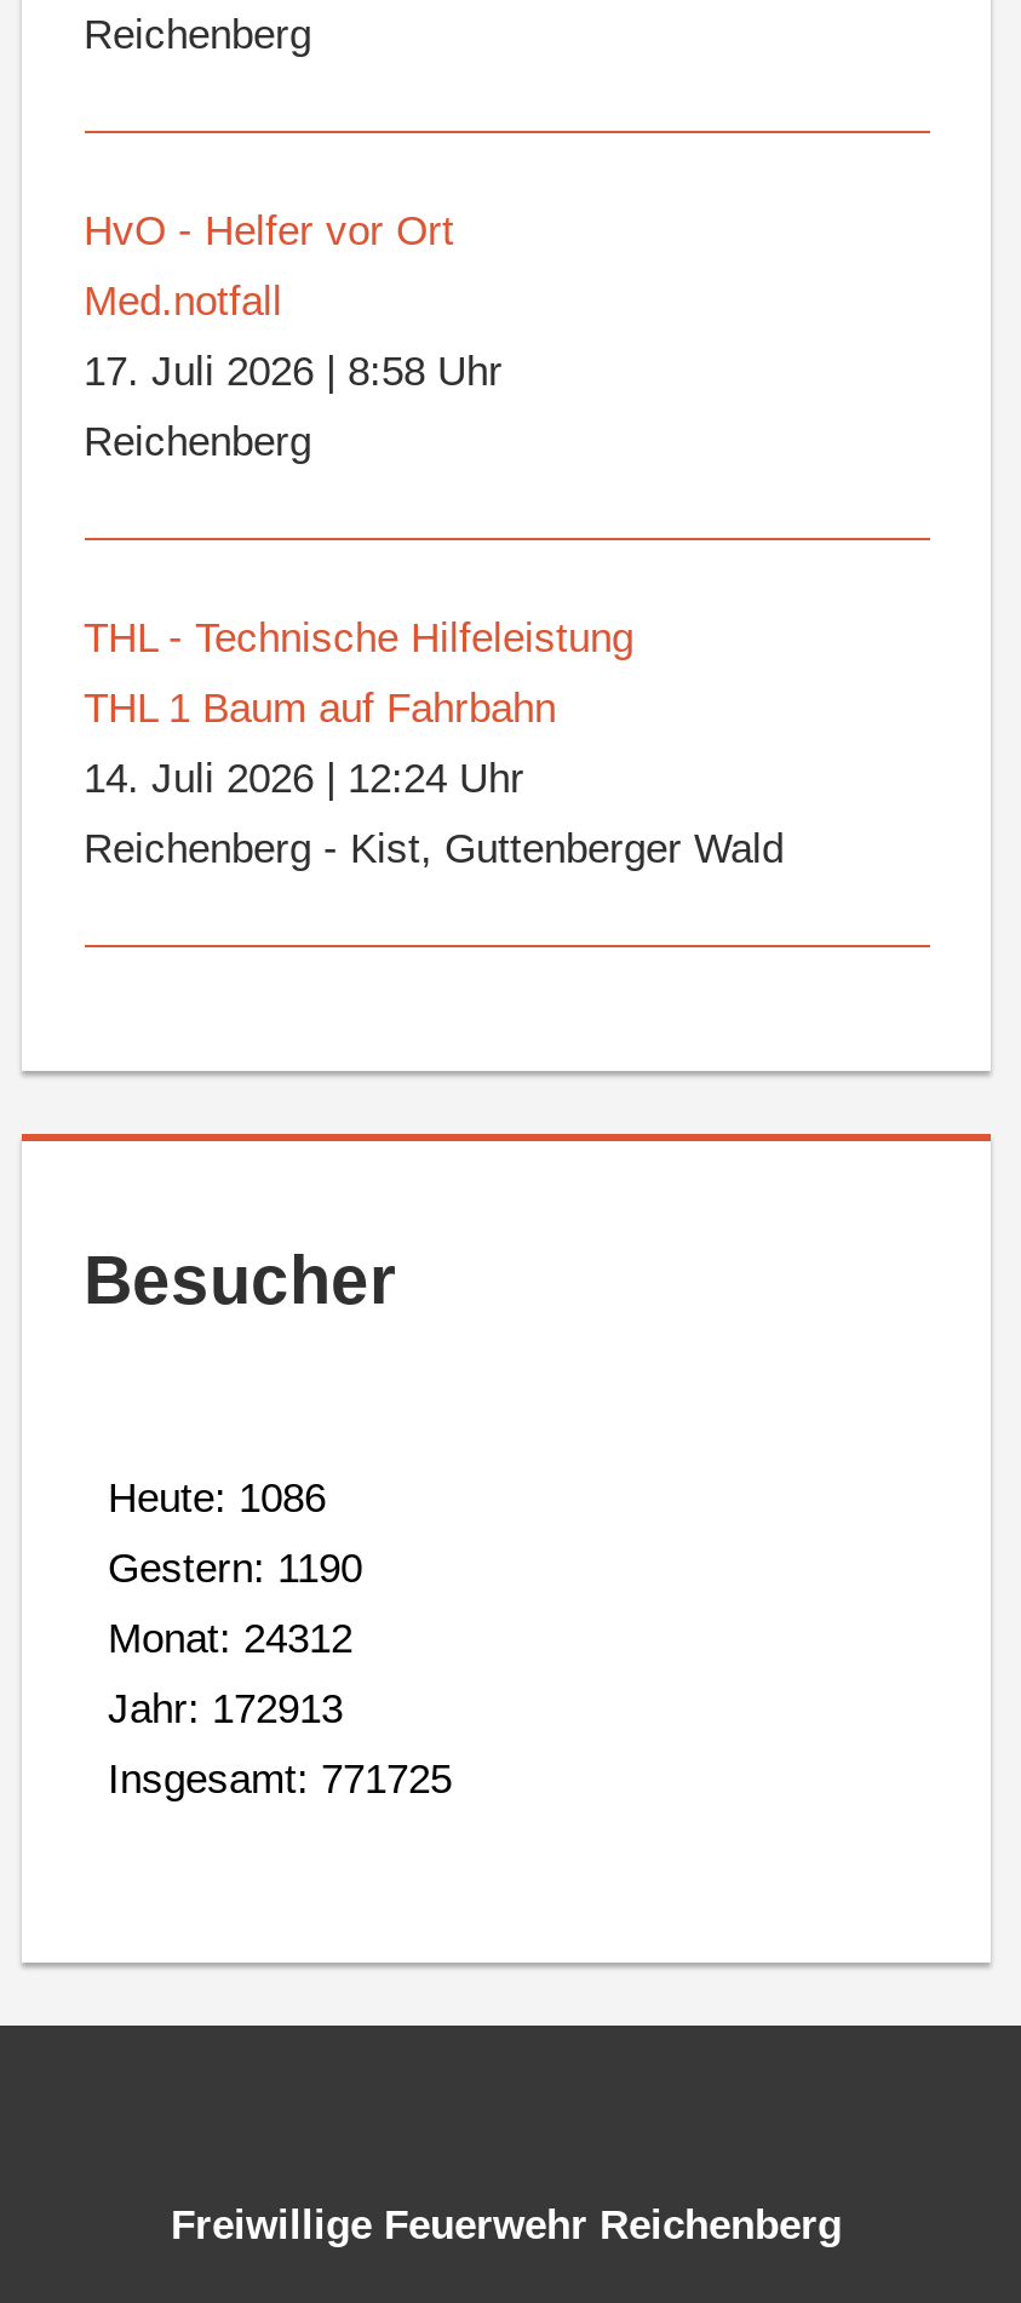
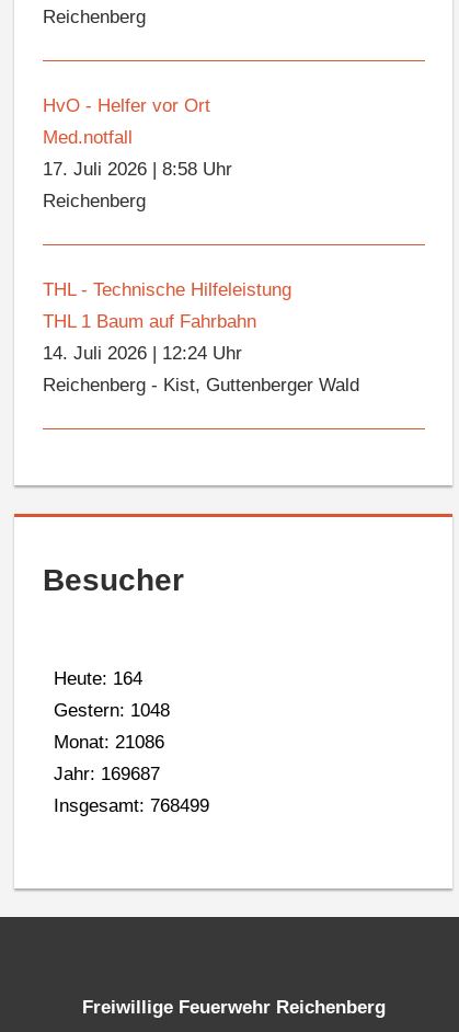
[108,1476,326,1522] Heute: 1086 -> [53,668,142,689] Heute: 164
[108,1546,362,1592] Gestern: 1190 -> [53,700,169,721] Gestern: 1048
[108,1617,352,1663] Monat: 24312 -> [53,732,164,753] Monat: 21086
[108,1687,343,1733] Jahr: 172913 -> [53,764,159,785] Jahr: 169687
[108,1757,452,1803] Insgesamt: 771725 -> [53,796,209,816] Insgesamt: 768499

